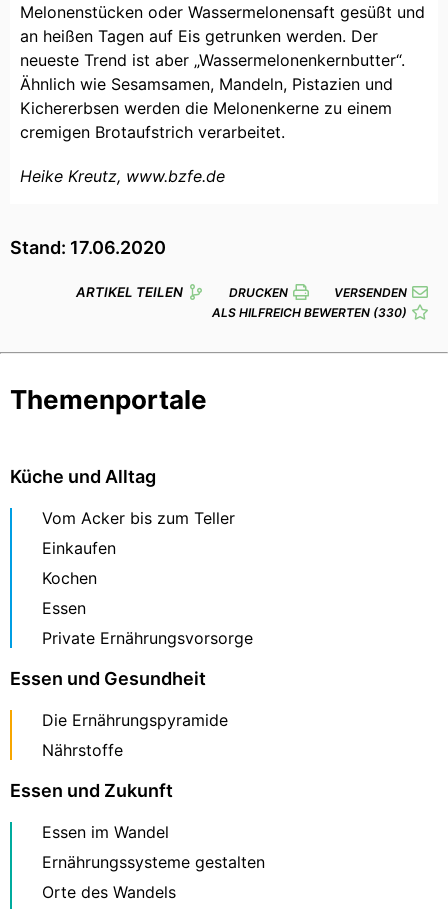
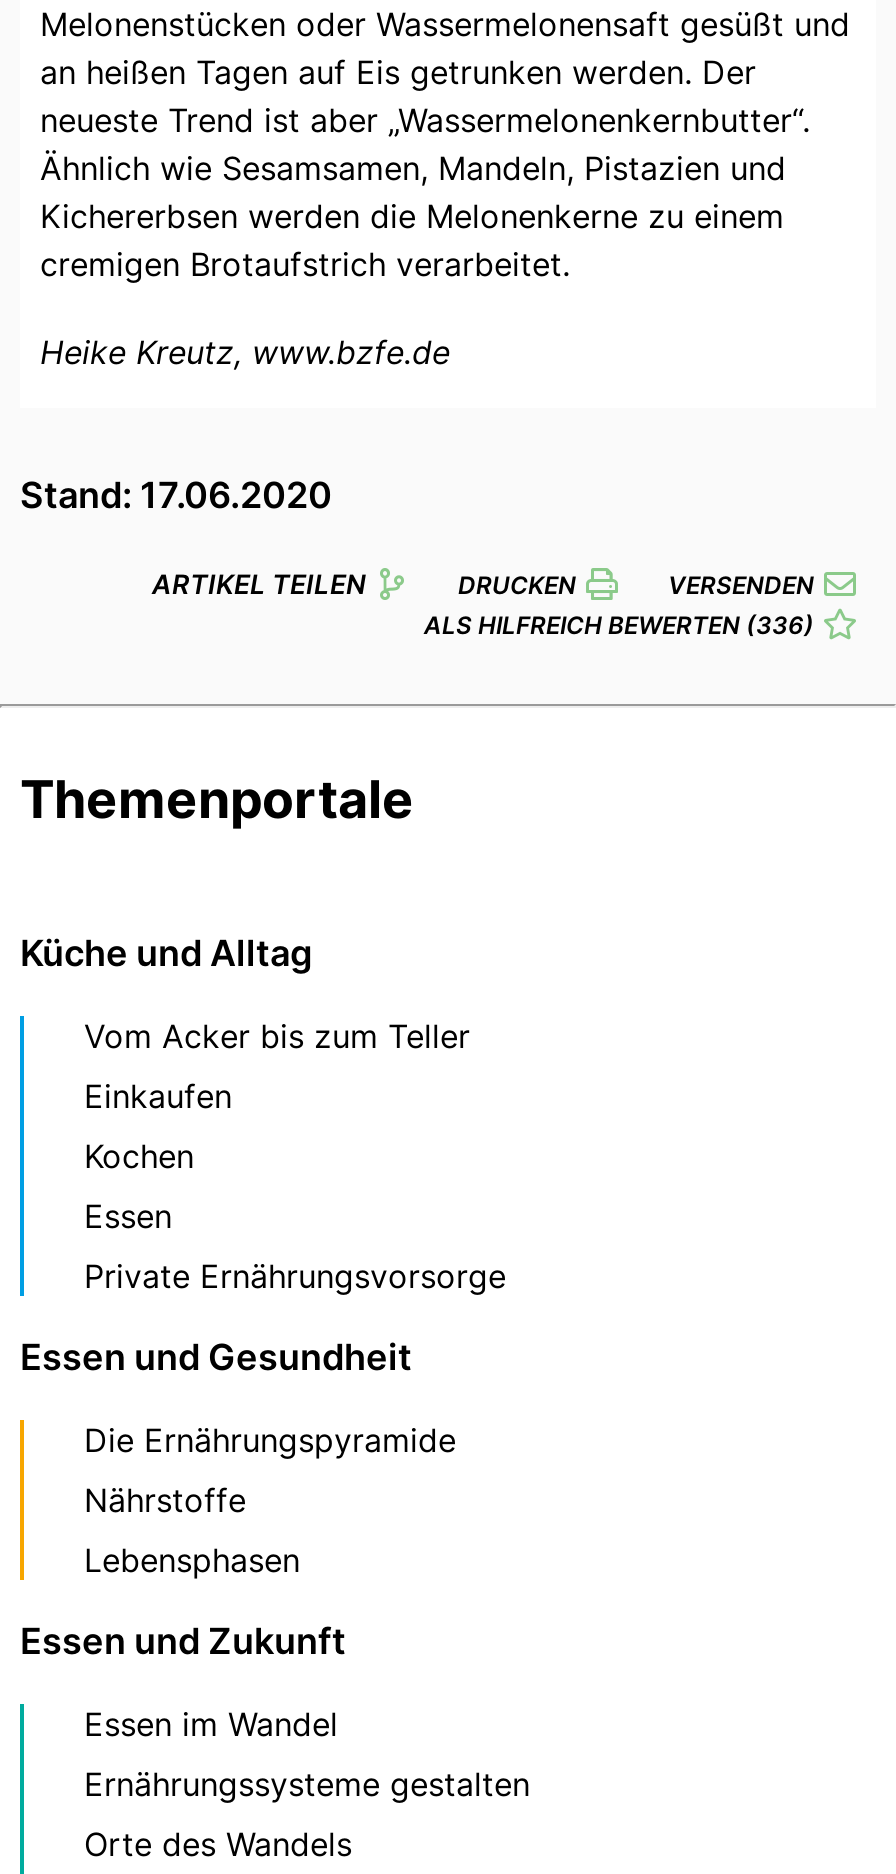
[212,305,407,320] ALS HILFREICH BEWERTEN (330) -> [424,610,814,640] ALS HILFREICH BEWERTEN (336)
none -> [84,1541,300,1581] Lebensphasen

